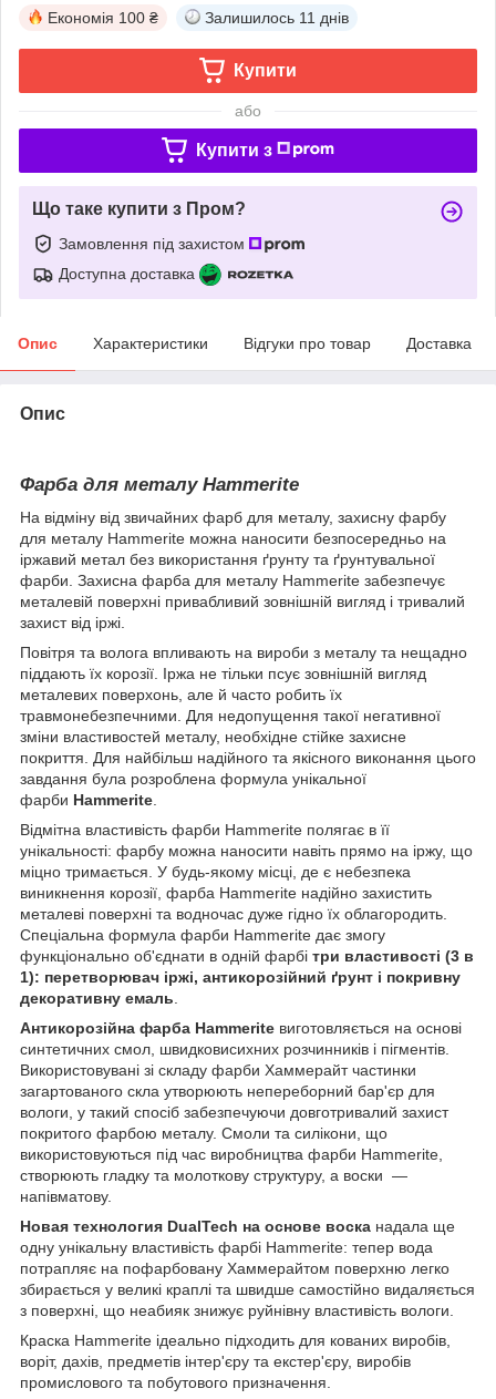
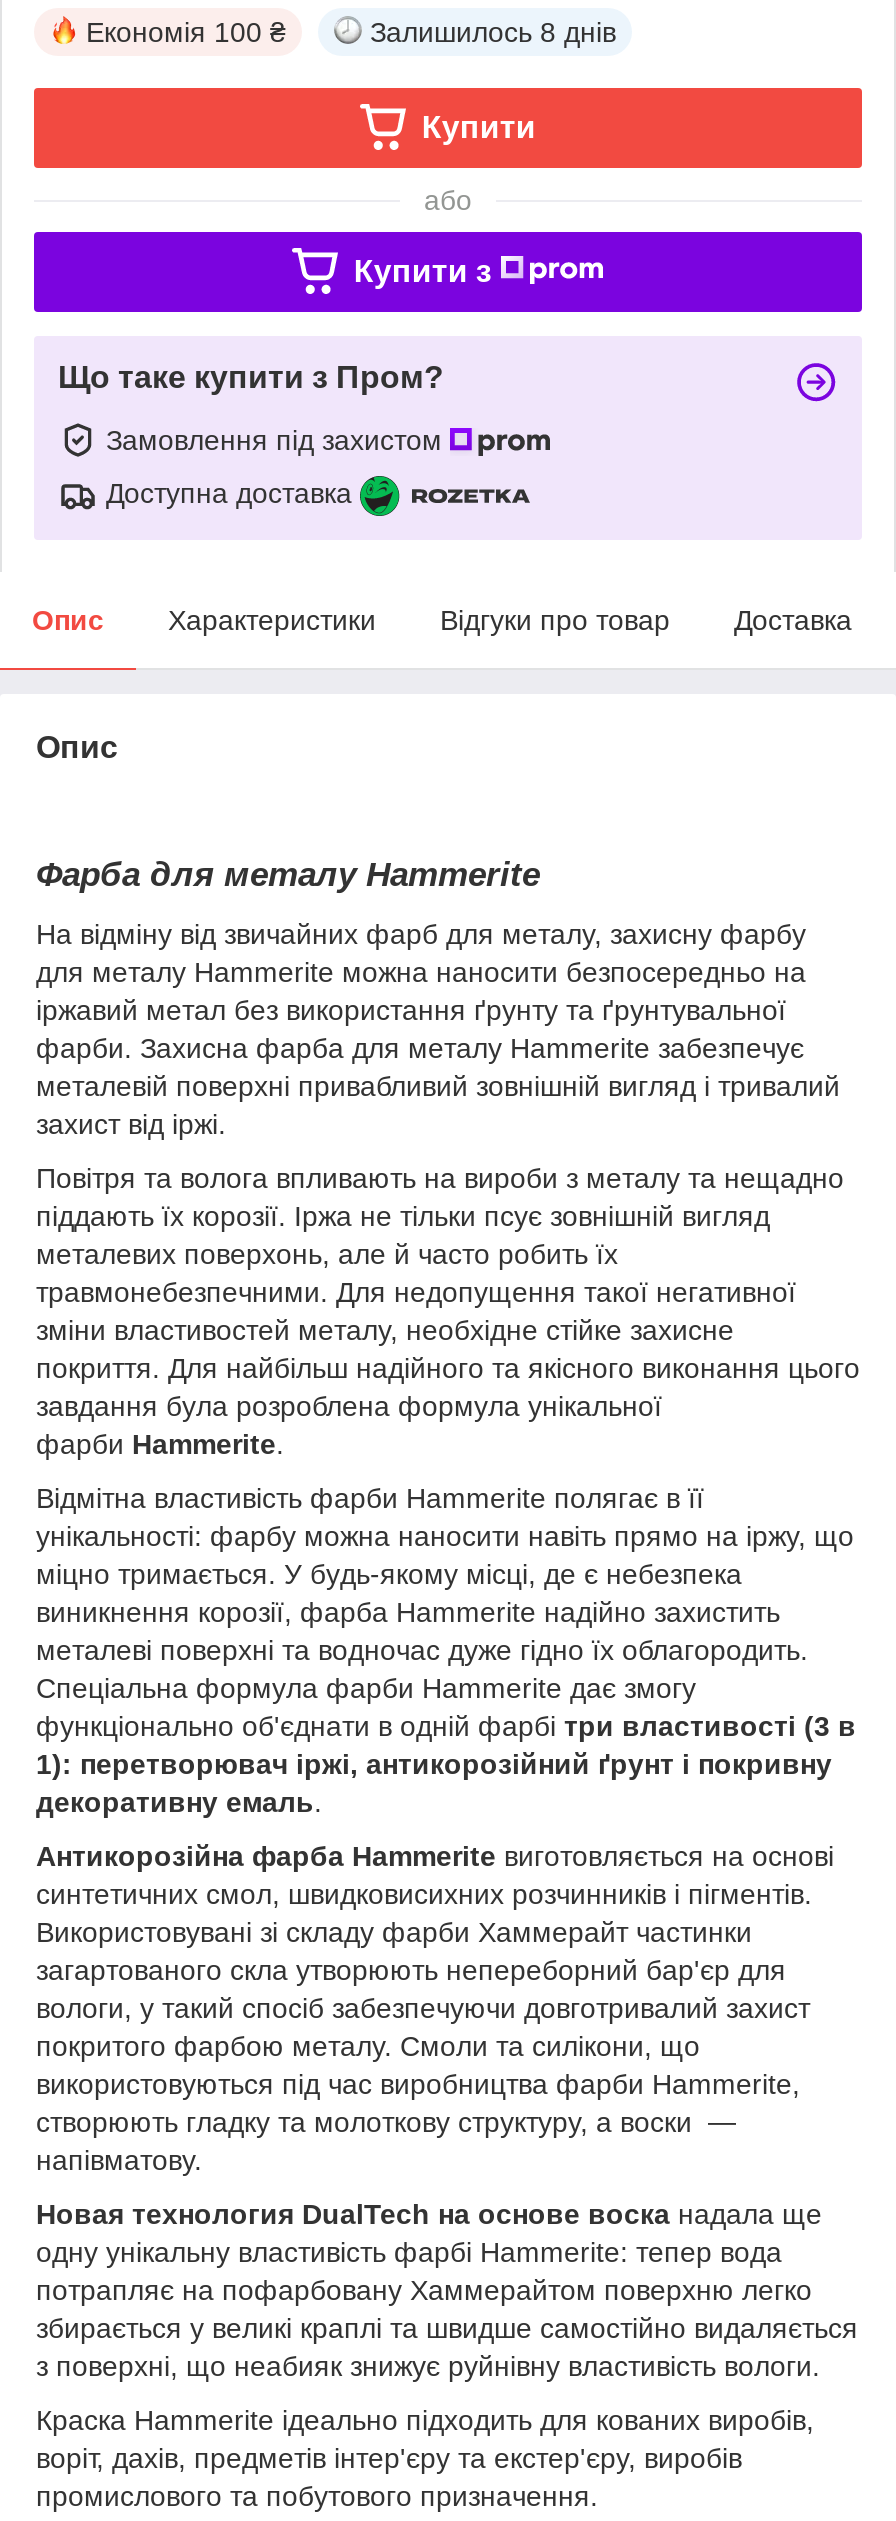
[205,9,349,26] Залишилось 11 днів -> [370,16,616,48] Залишилось 8 днів

